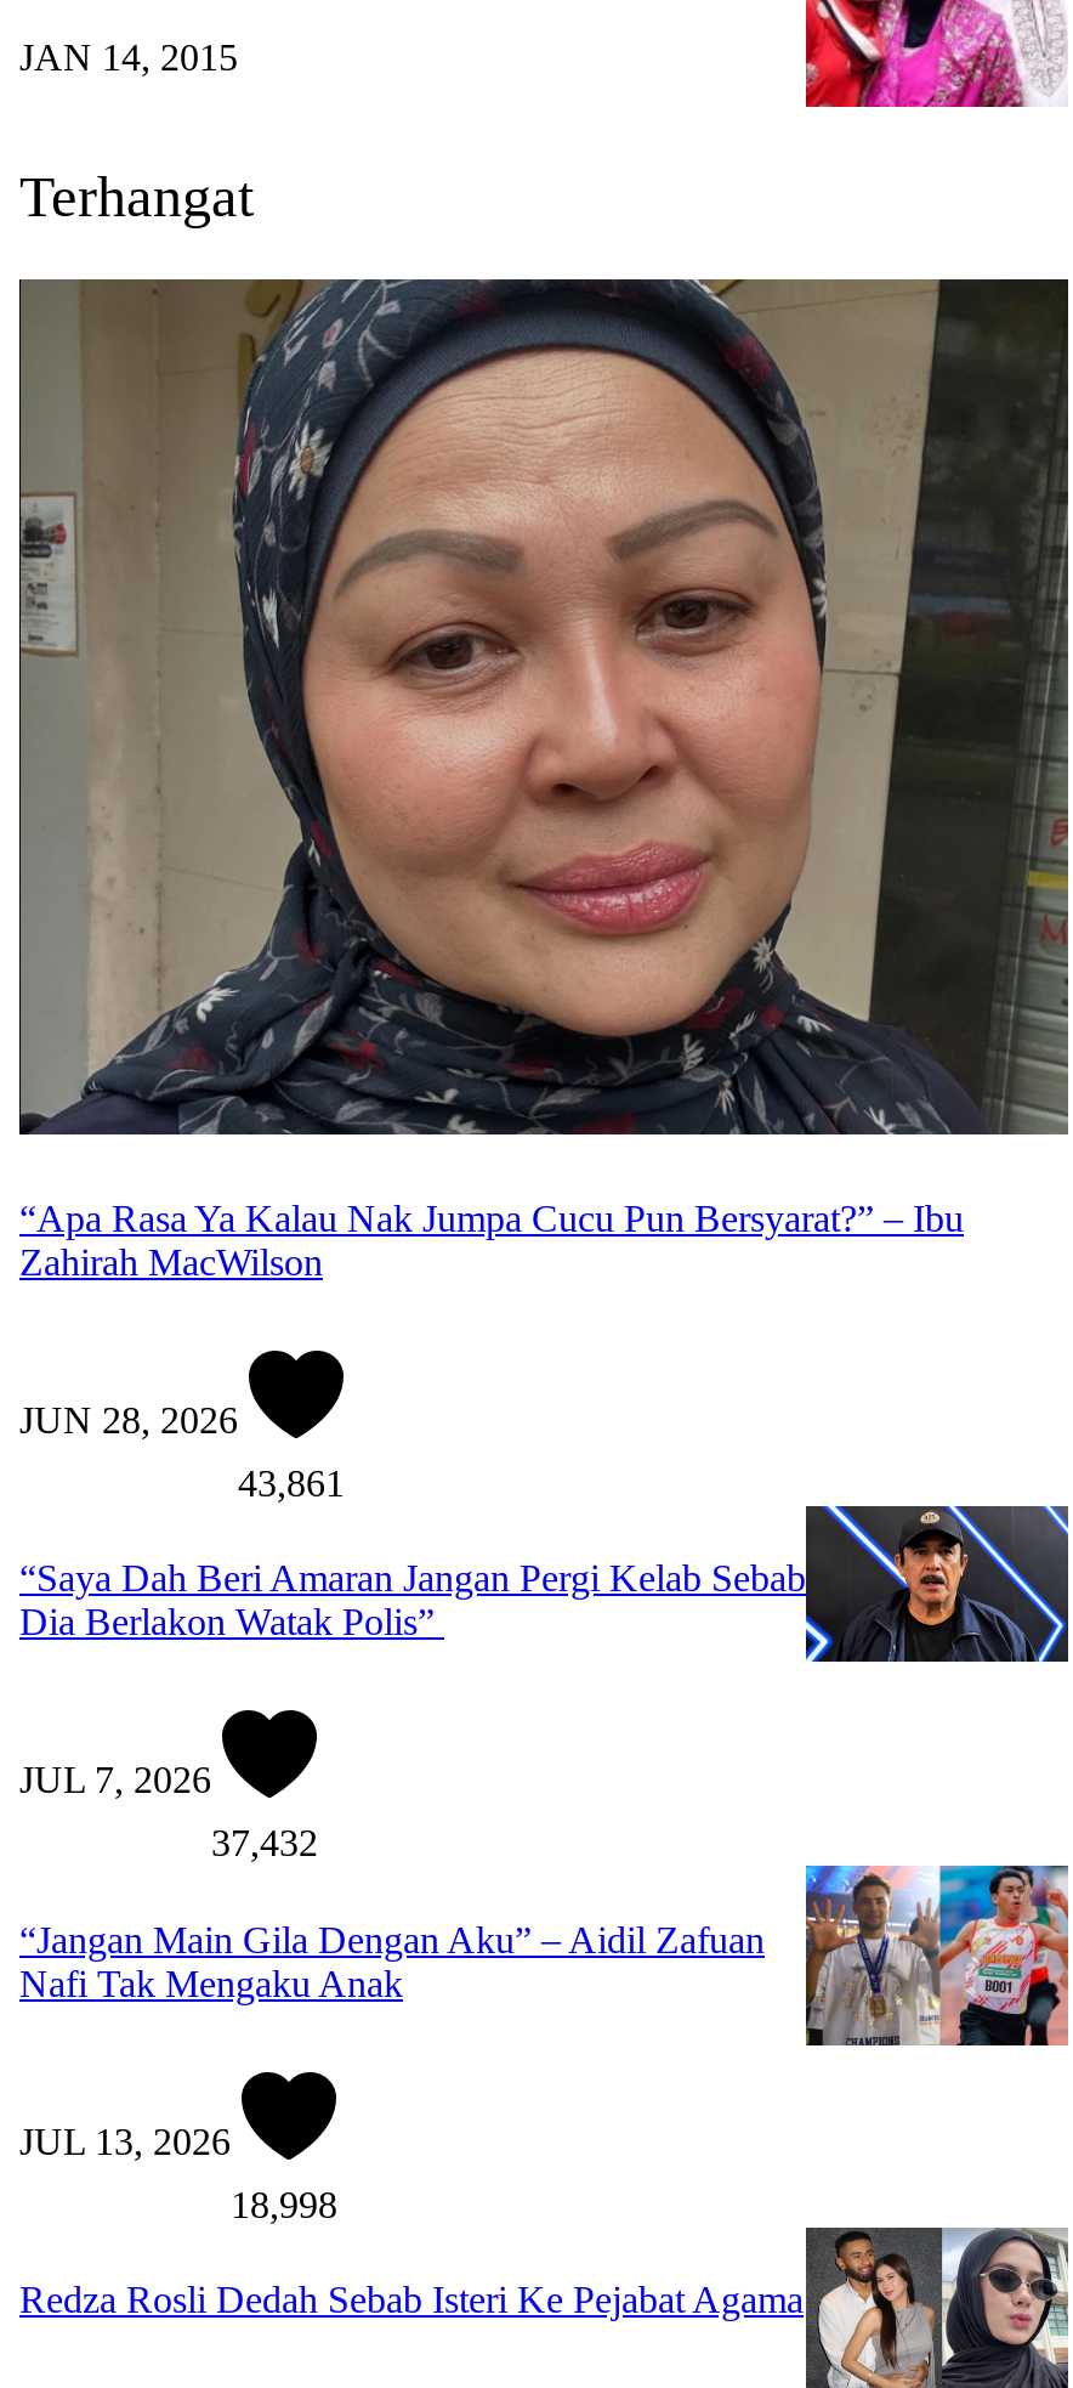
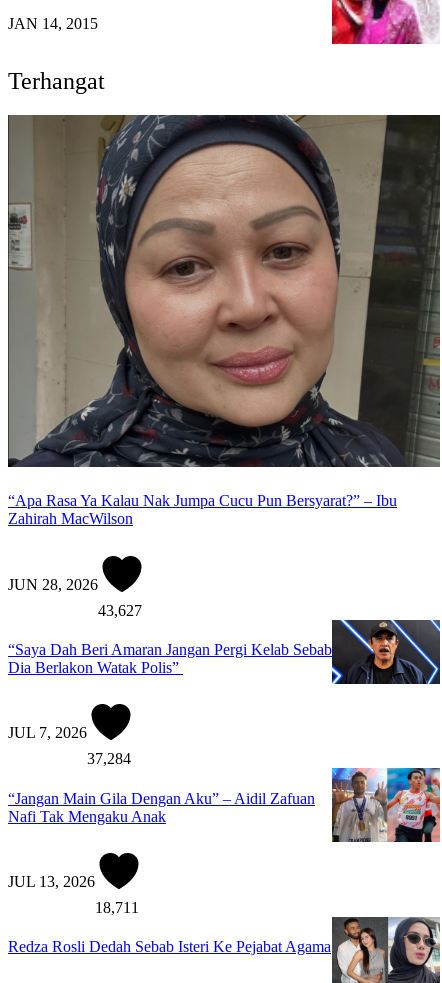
[238,1462,345,1503] 43,861 -> [98,602,142,619] 43,627
[211,1823,318,1864] 37,432 -> [87,750,131,767] 37,284
[231,2184,337,2225] 18,998 -> [95,899,139,916] 18,711

